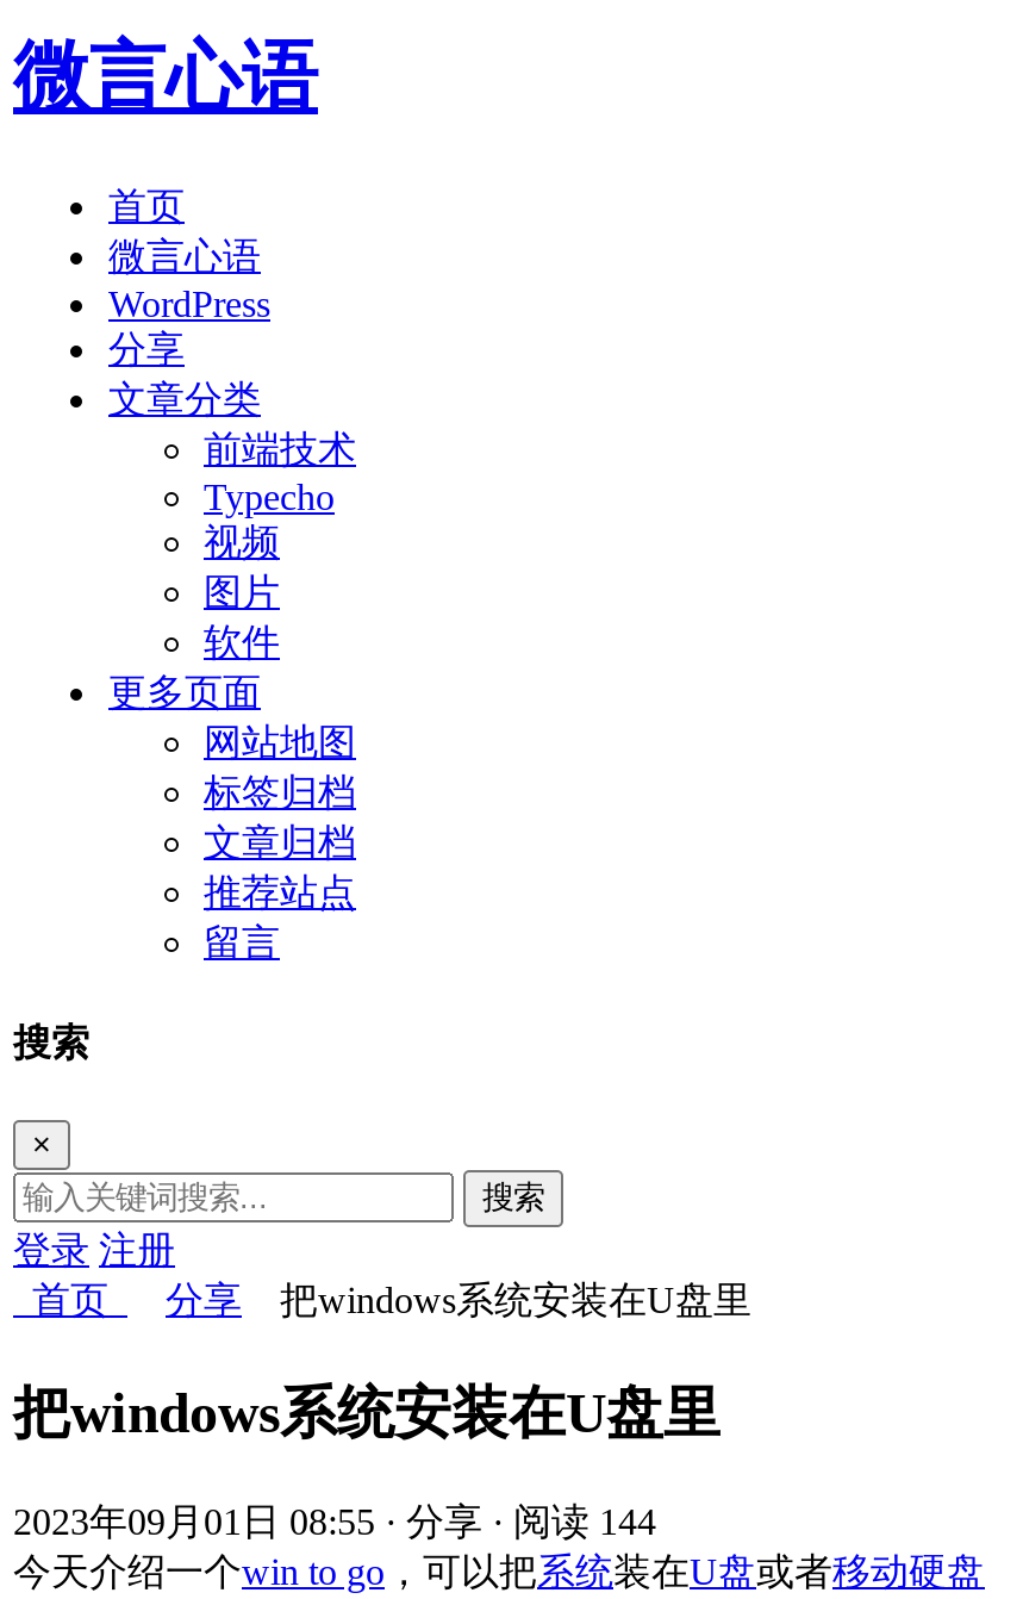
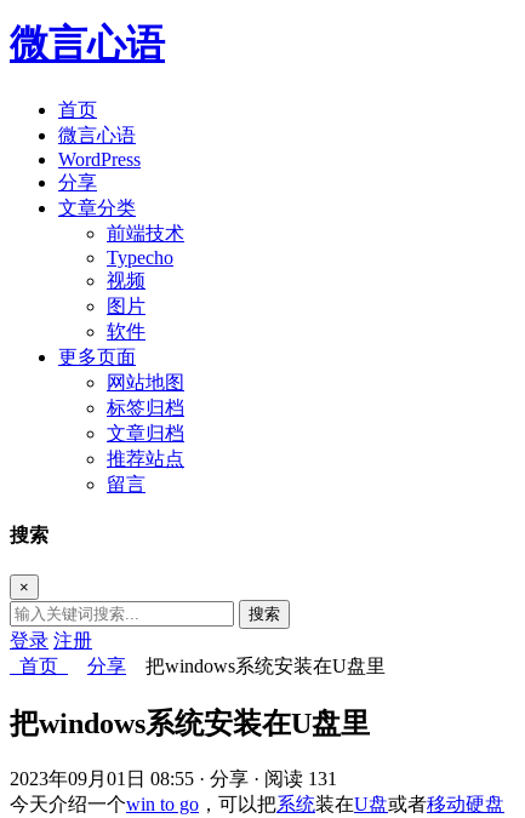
[13,1502,656,1542] 2023年09月01日 08:55 · 分享 · 阅读 144 -> [10,769,337,789] 2023年09月01日 08:55 · 分享 · 阅读 131

